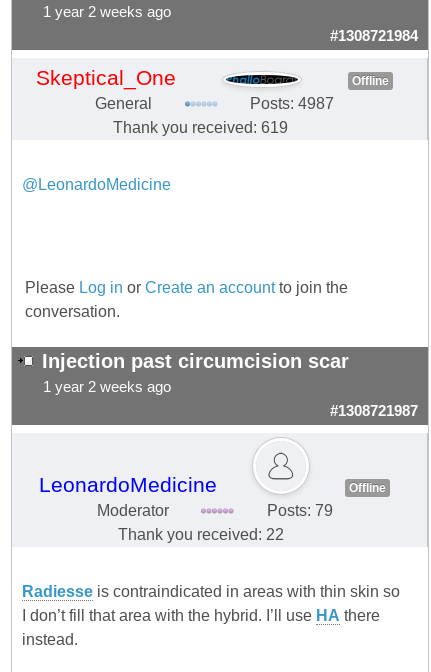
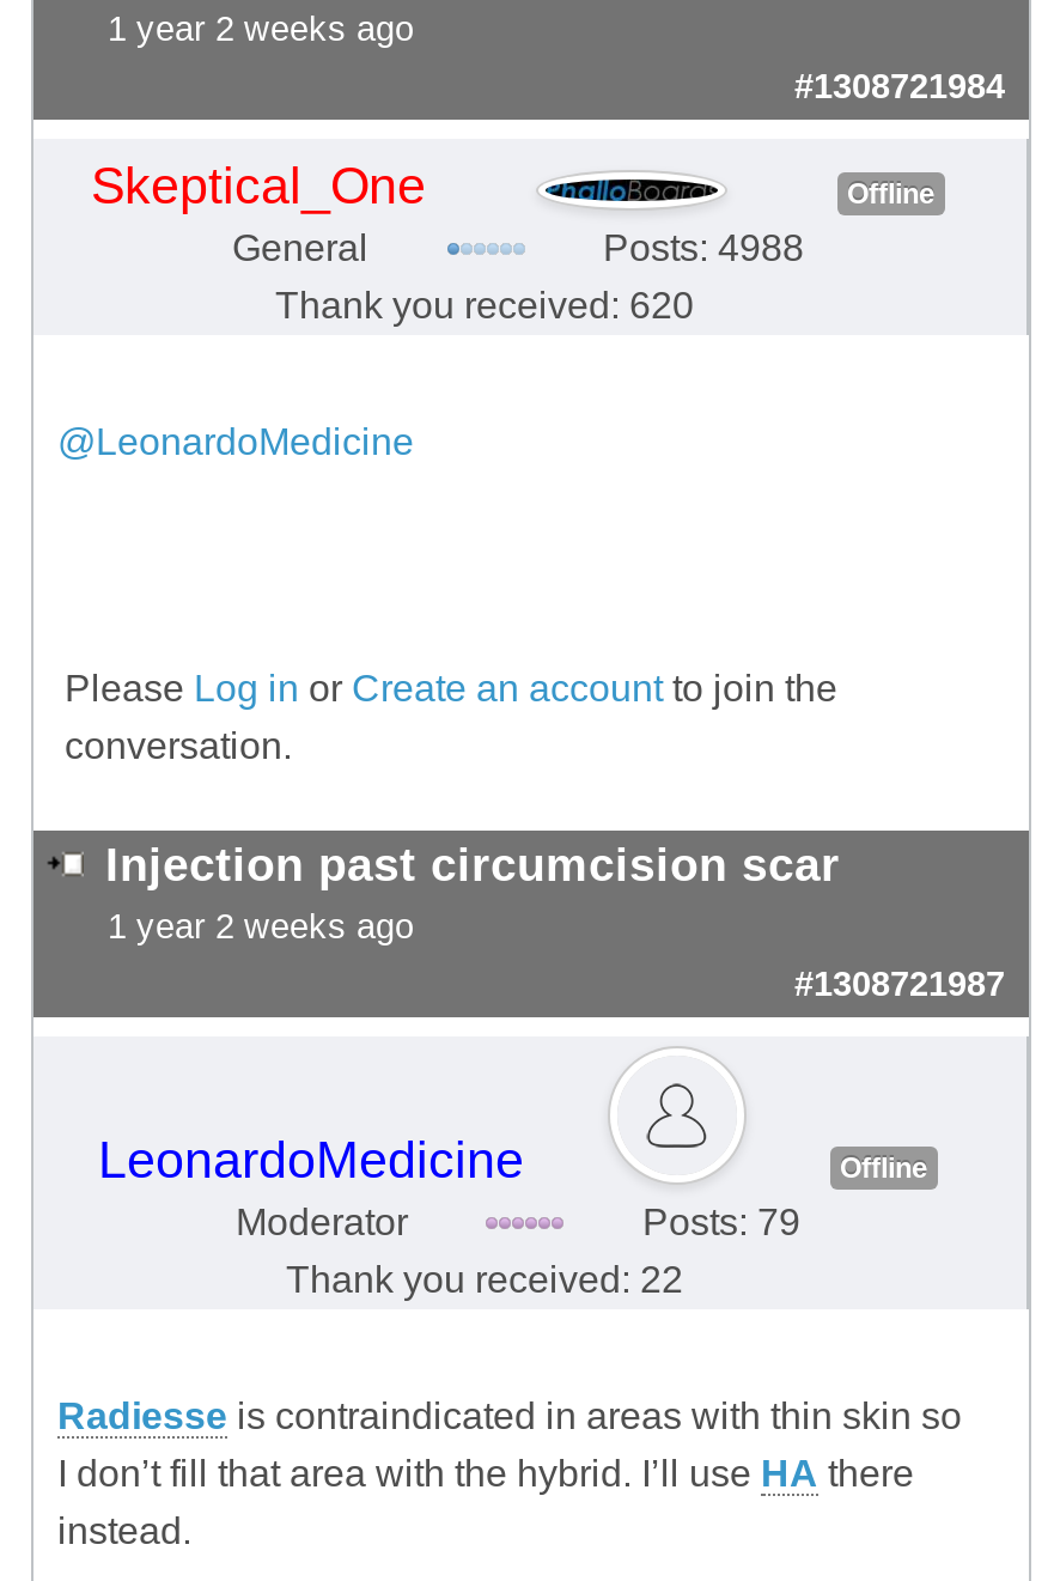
[250,95,334,112] Posts: 4987 -> [603,228,804,269] Posts: 4988
[113,119,288,136] Thank you received: 619 -> [275,286,694,326] Thank you received: 620

